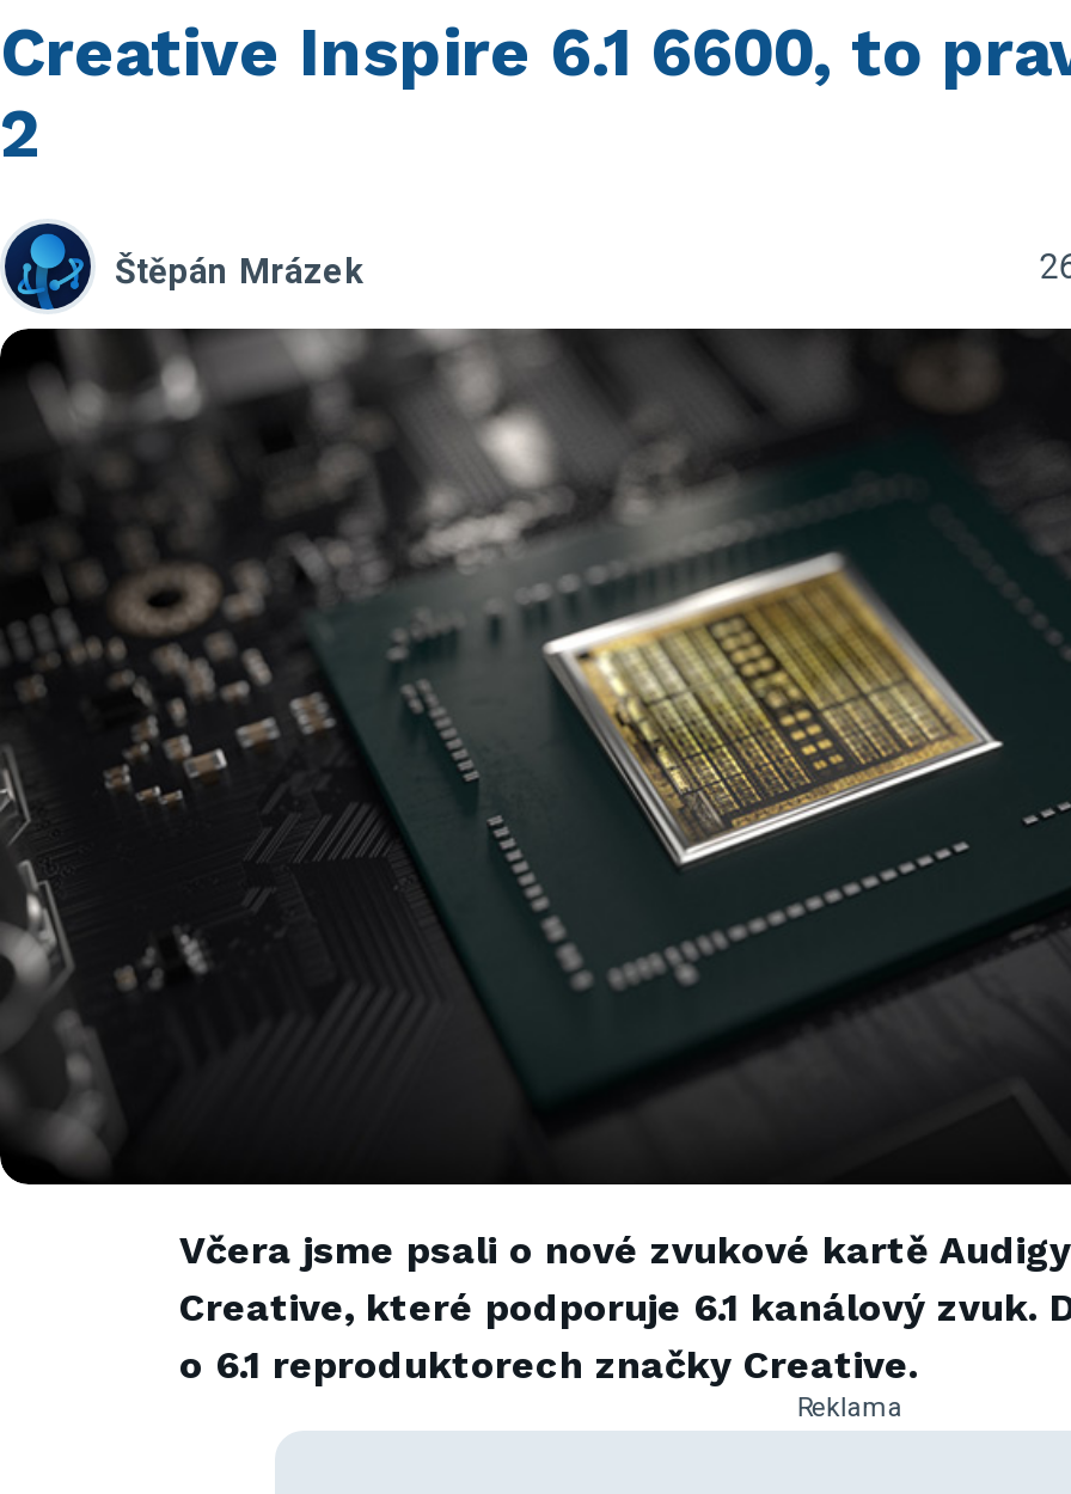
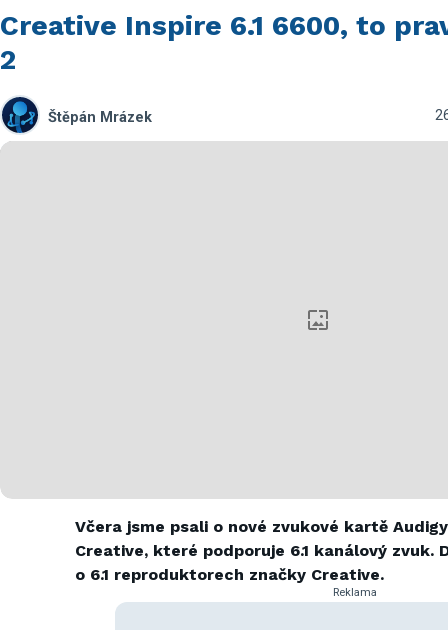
[7,326,1064,1187] [image] -> none

